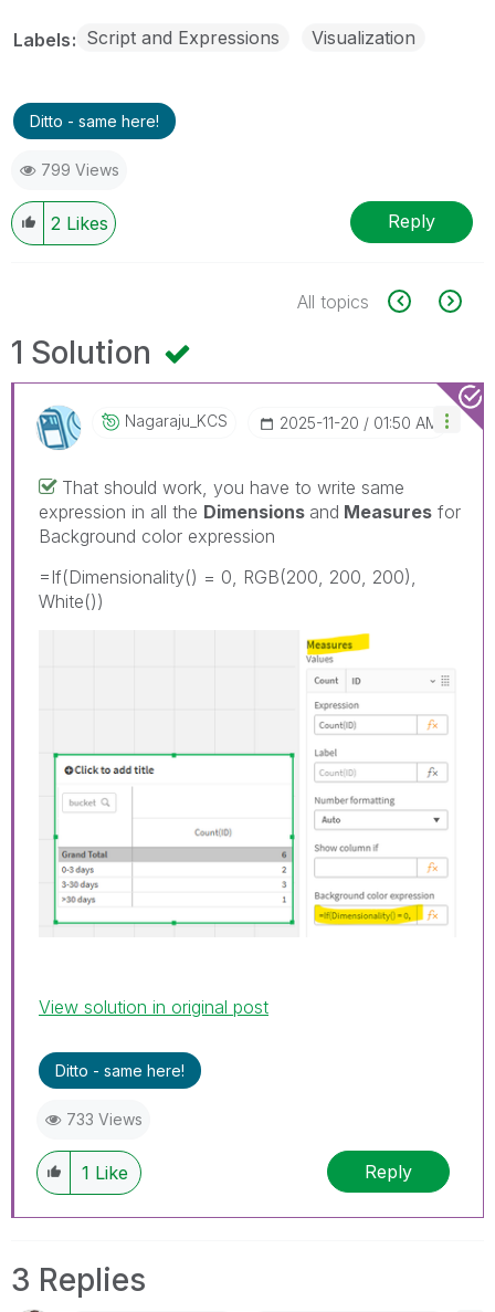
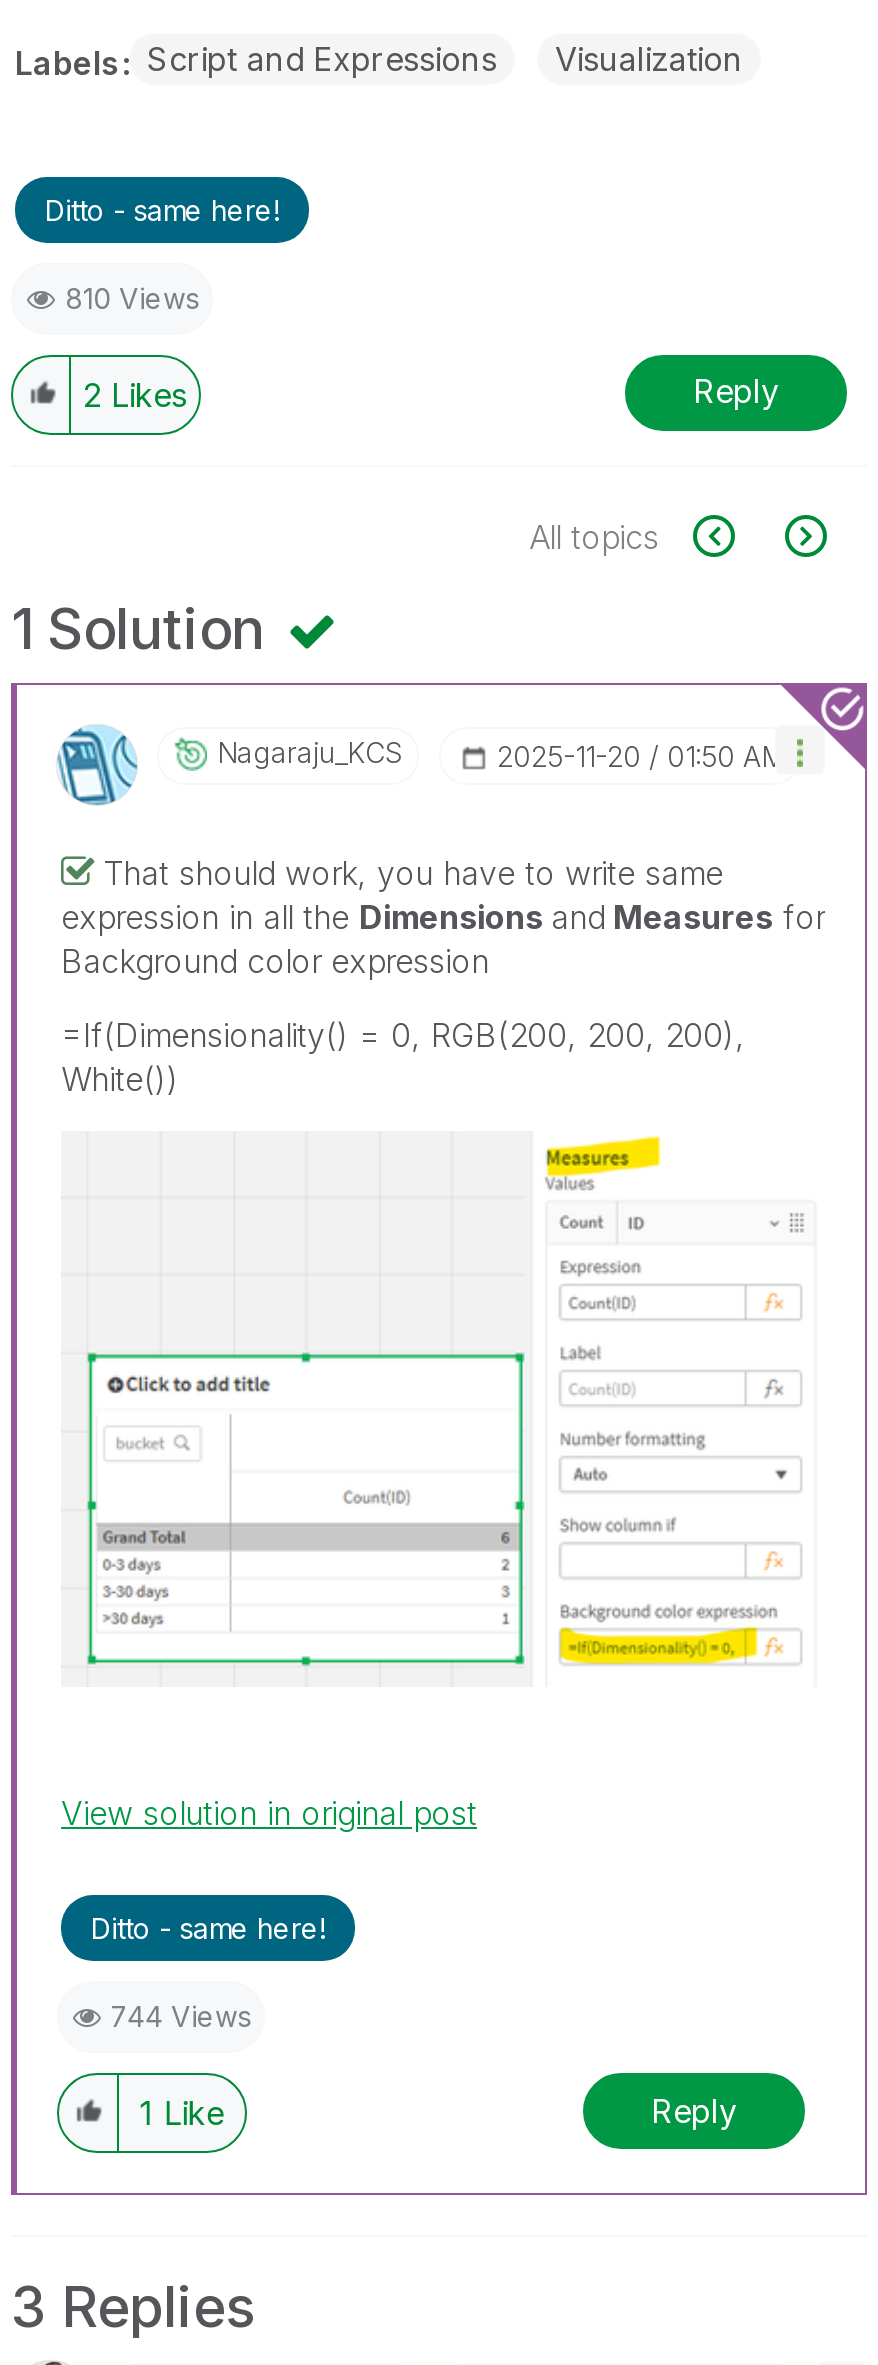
[41,160,119,179] 799 Views -> [65,280,199,314] 810 Views
[66,1110,143,1129] 733 Views -> [111,1999,251,2033] 744 Views

